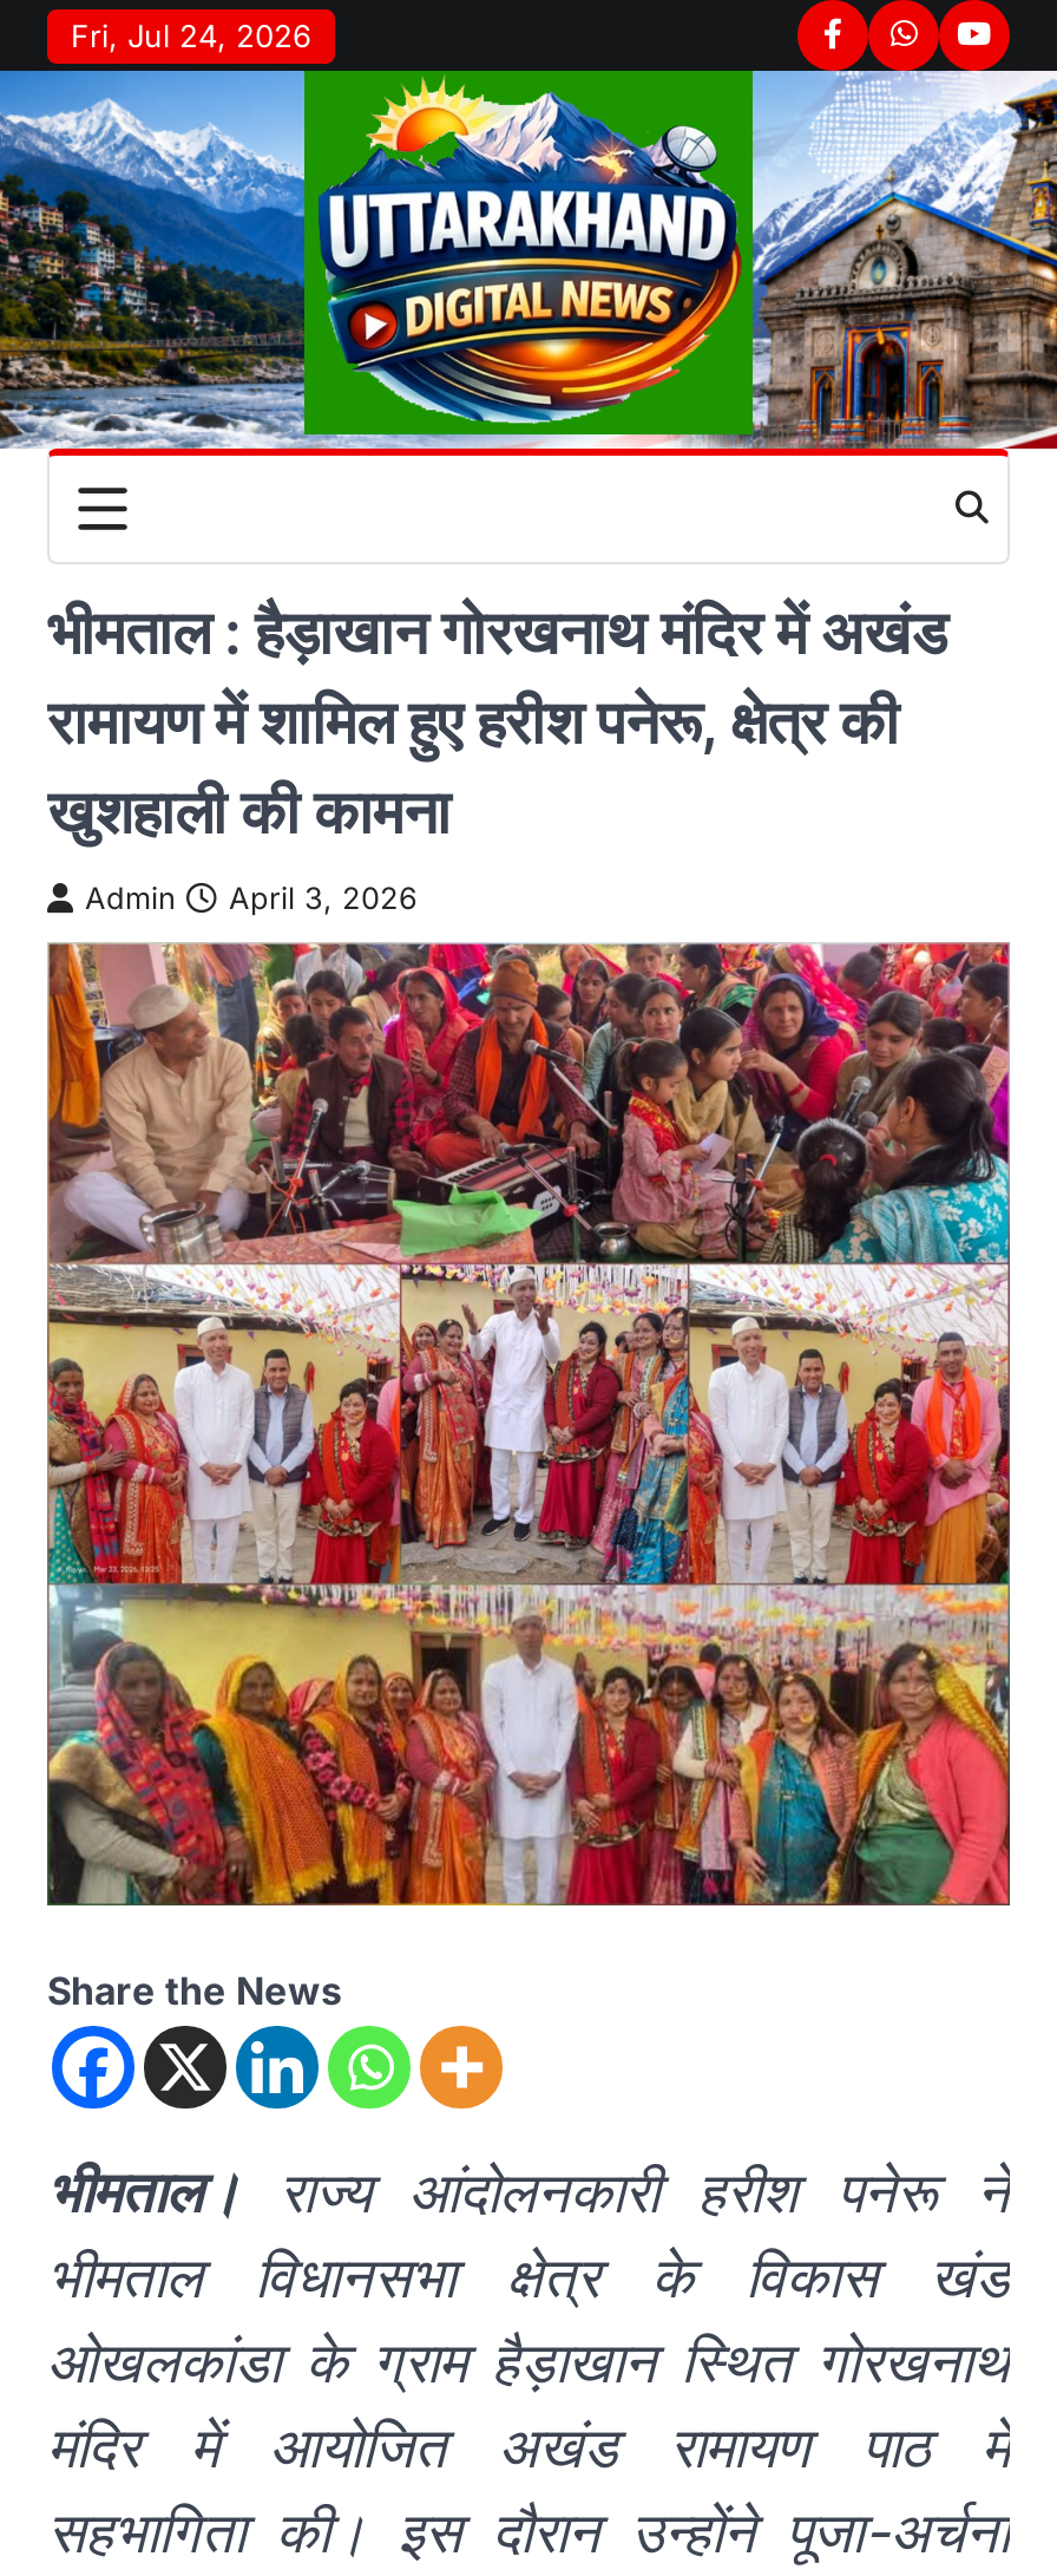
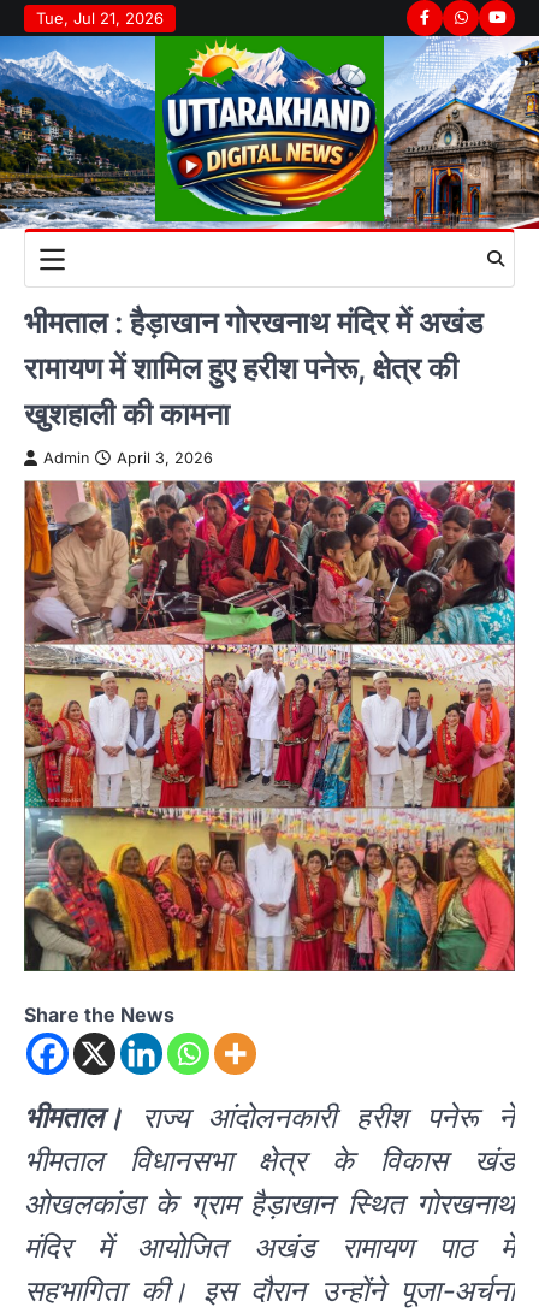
[71,15,311,53] Fri, Jul 24, 2026 -> [36,8,164,27] Tue, Jul 21, 2026

